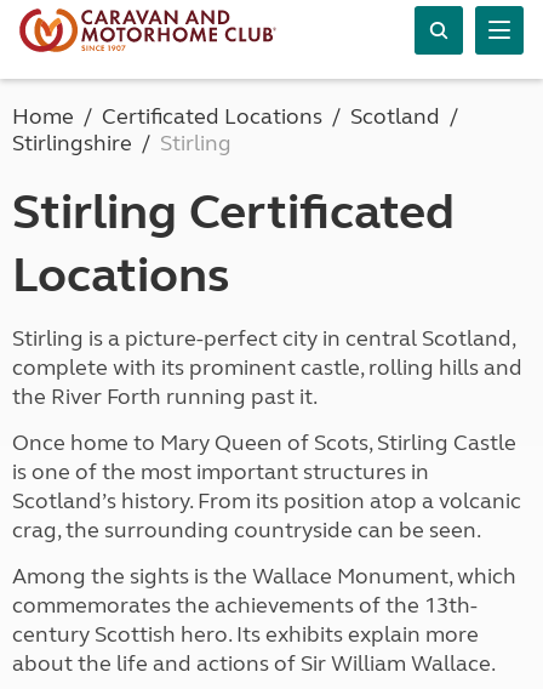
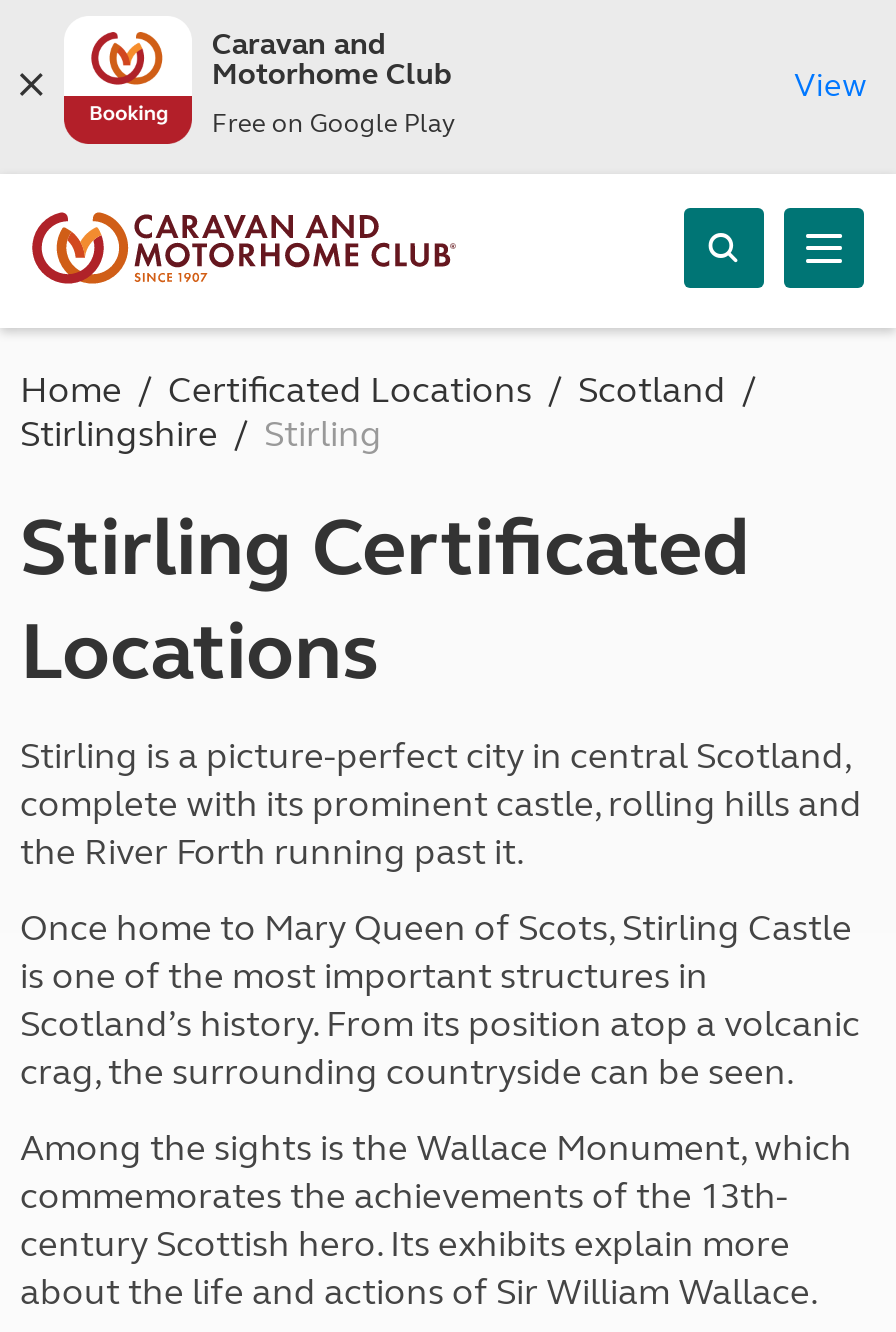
none -> [60,26,456,146] [image] | Caravan and | Motorhome Club | Free on Google Play
none -> [794,65,866,103] View

